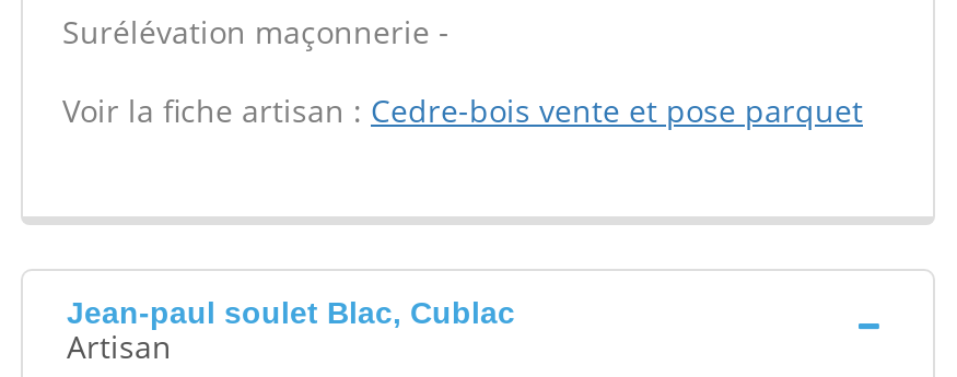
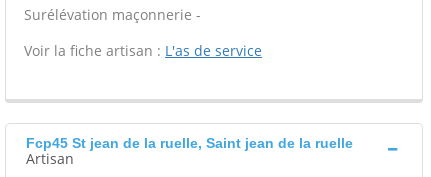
[62,90,863,131] Voir la fiche artisan : Cedre-bois vente et pose parquet -> [24,41,262,60] Voir la fiche artisan : L'as de service
[67,295,515,330] Jean-paul soulet Blac, Cublac -> [26,135,353,151] Fcp45 St jean de la ruelle, Saint jean de la ruelle

